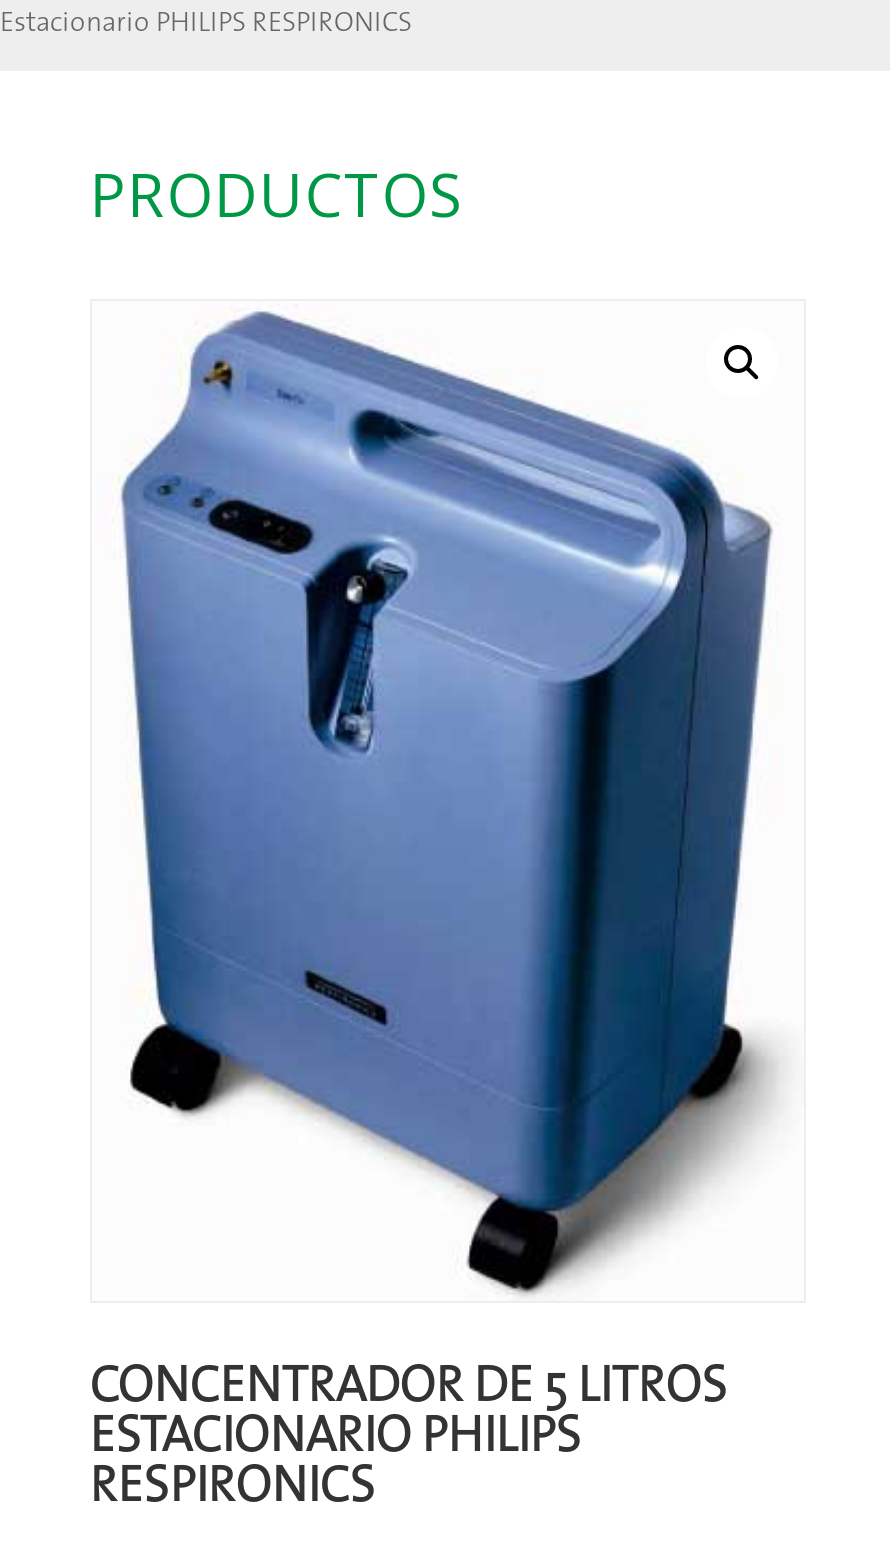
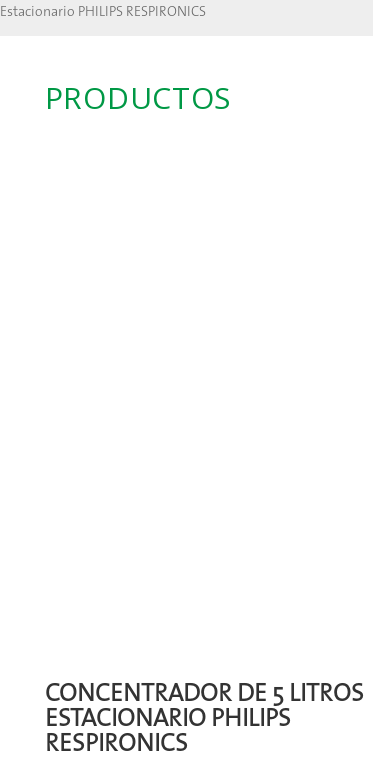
[120,309,778,1295] [image] -> none

